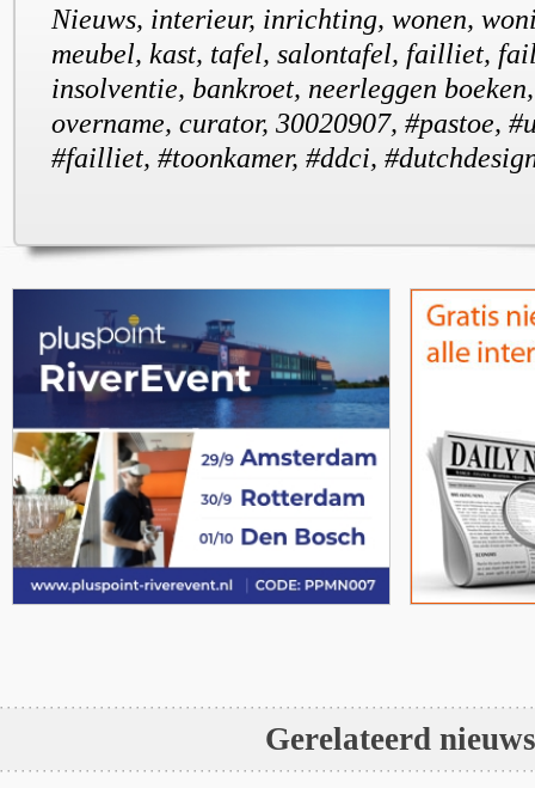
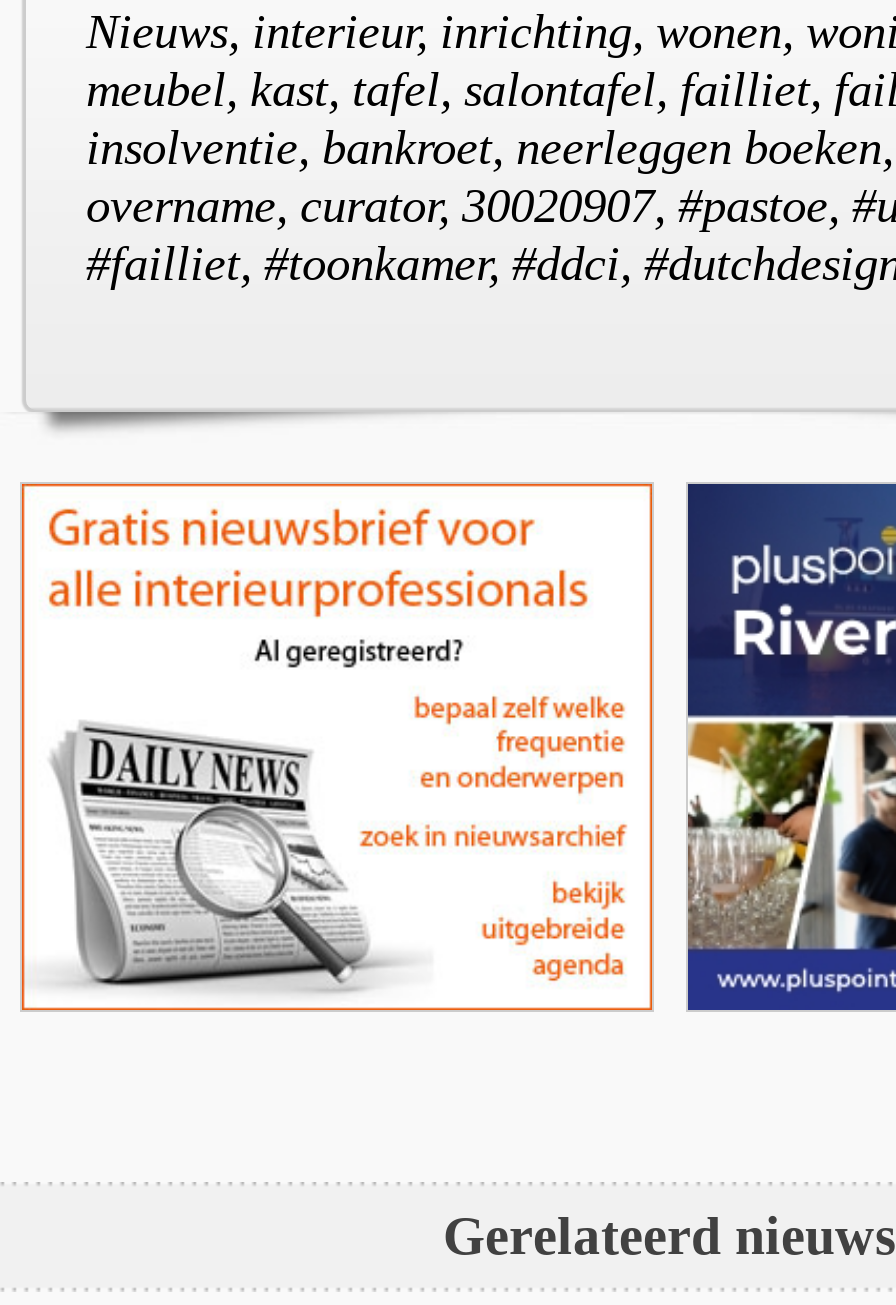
[12,288,391,605] [image] -> [20,482,654,1012] [image]
[410,288,531,605] [image] -> [686,482,890,1012] [image]

